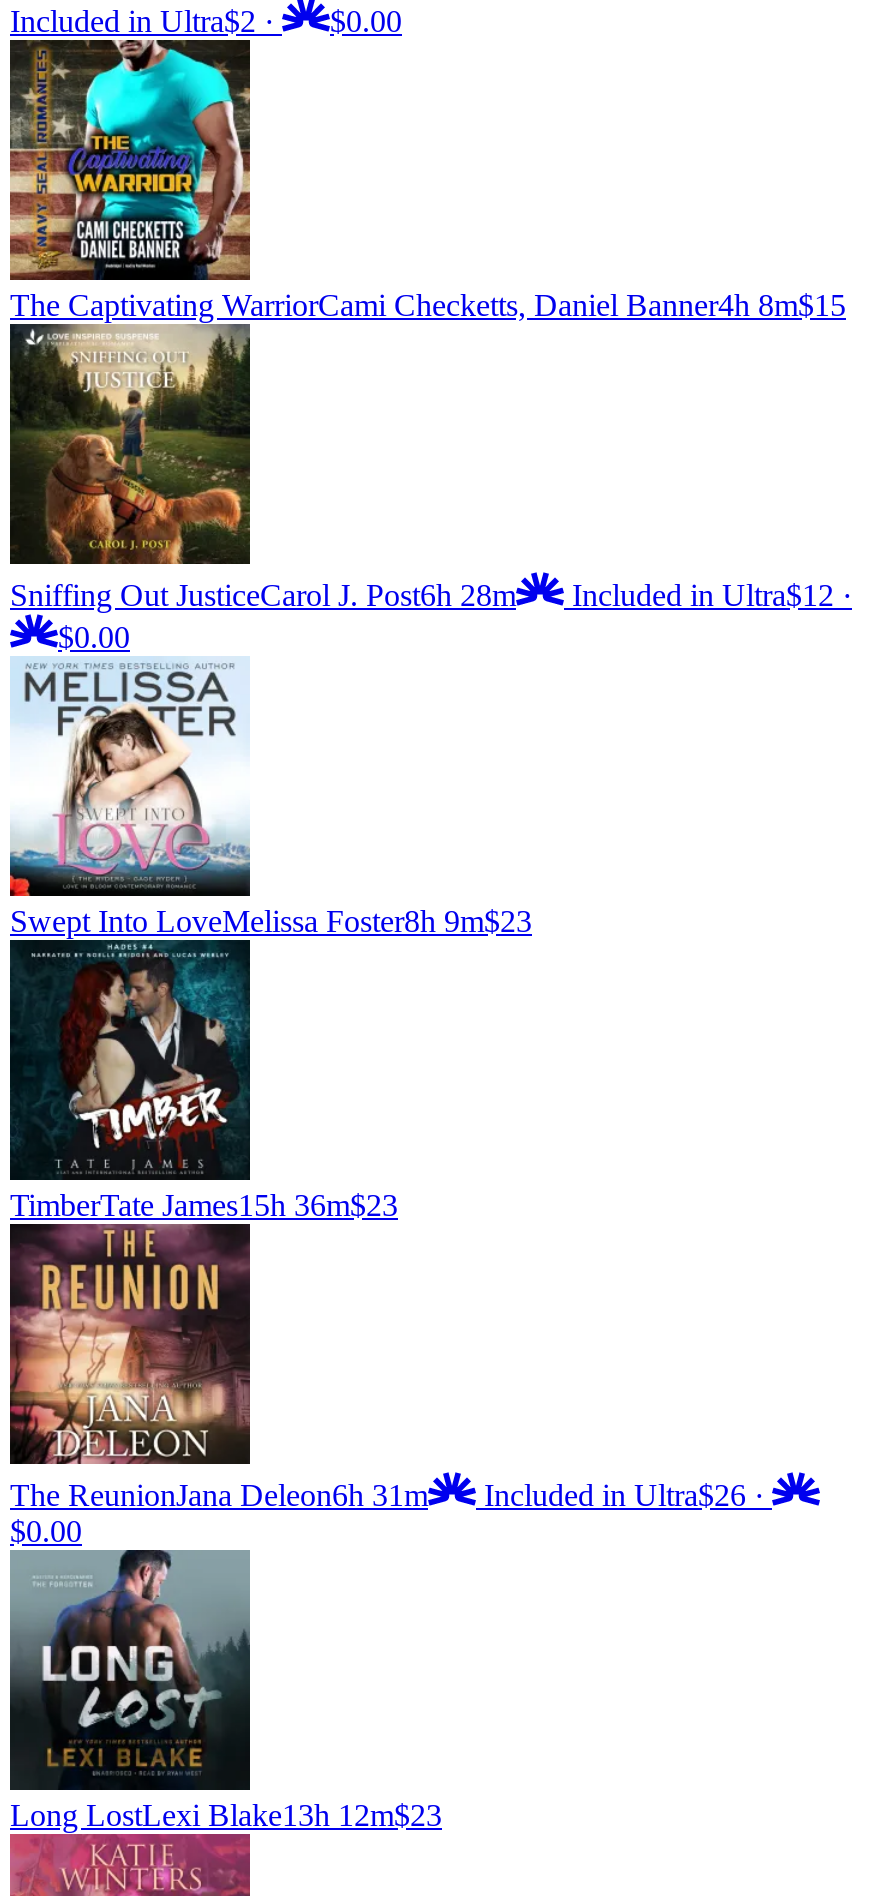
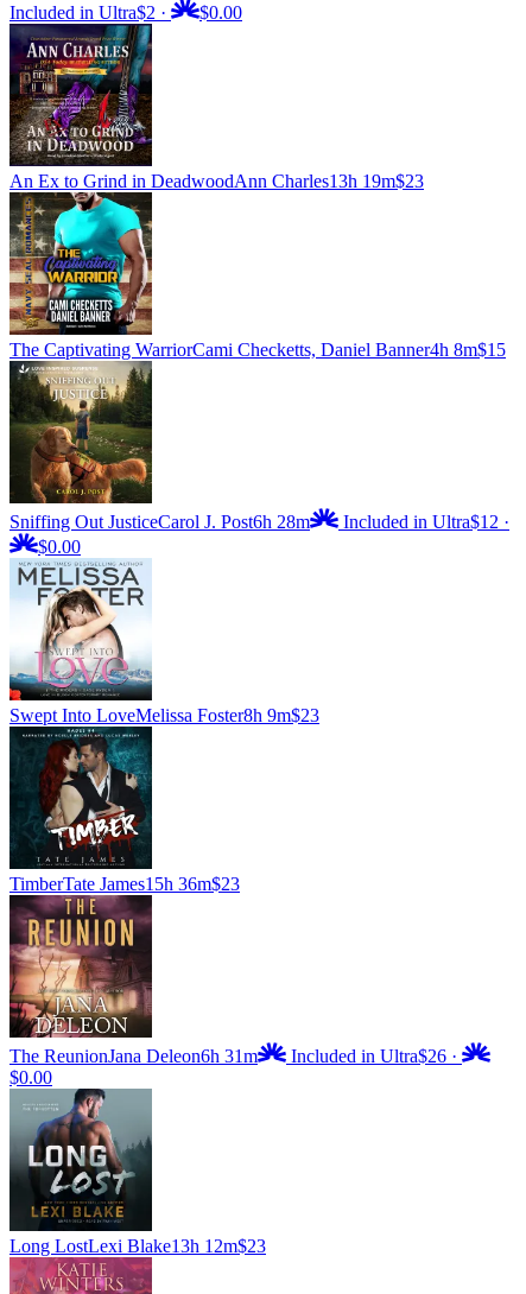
none -> [8,25,424,191] [image] | An Ex to Grind in DeadwoodAnn Charles13h 19m$23

